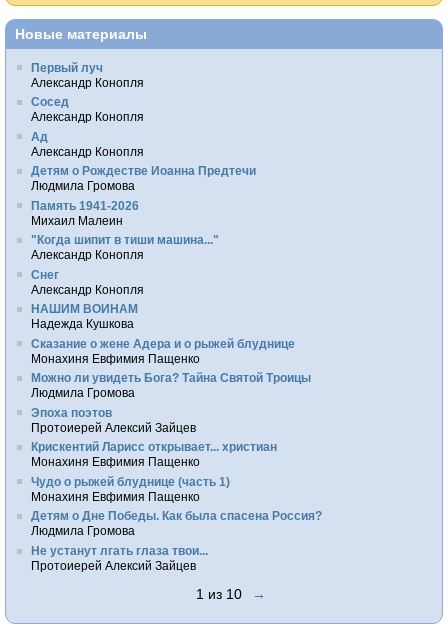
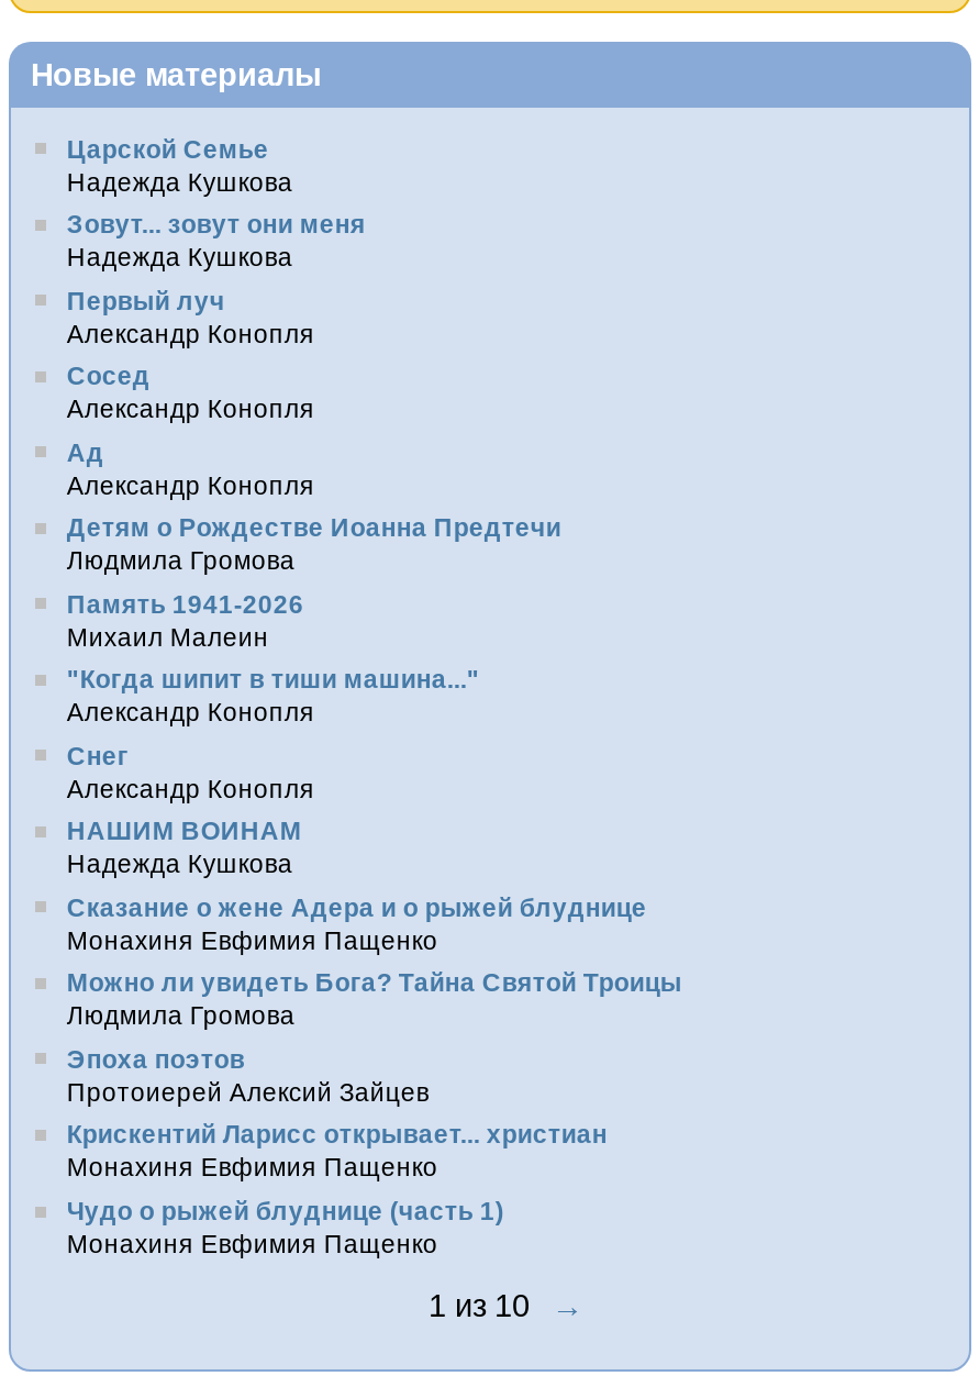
none -> [67,133,365,270] Царской Семье | Надежда Кушкова | Зовут... зовут они меня | Надежда Кушкова
moved [31,60,311,503] -> [67,285,682,1257]: Первый луч | Александр Конопля | Сосед | ... | Чудо о рыжей блуднице (часть 1) | Монахиня Евфимия Пащенко
[31,509,322,572] Детям о Дне Победы. Как была спасена Россия? | Людмила Громова | Не устанут лгать глаза твои... | Протоиерей Алексий Зайцев -> none

